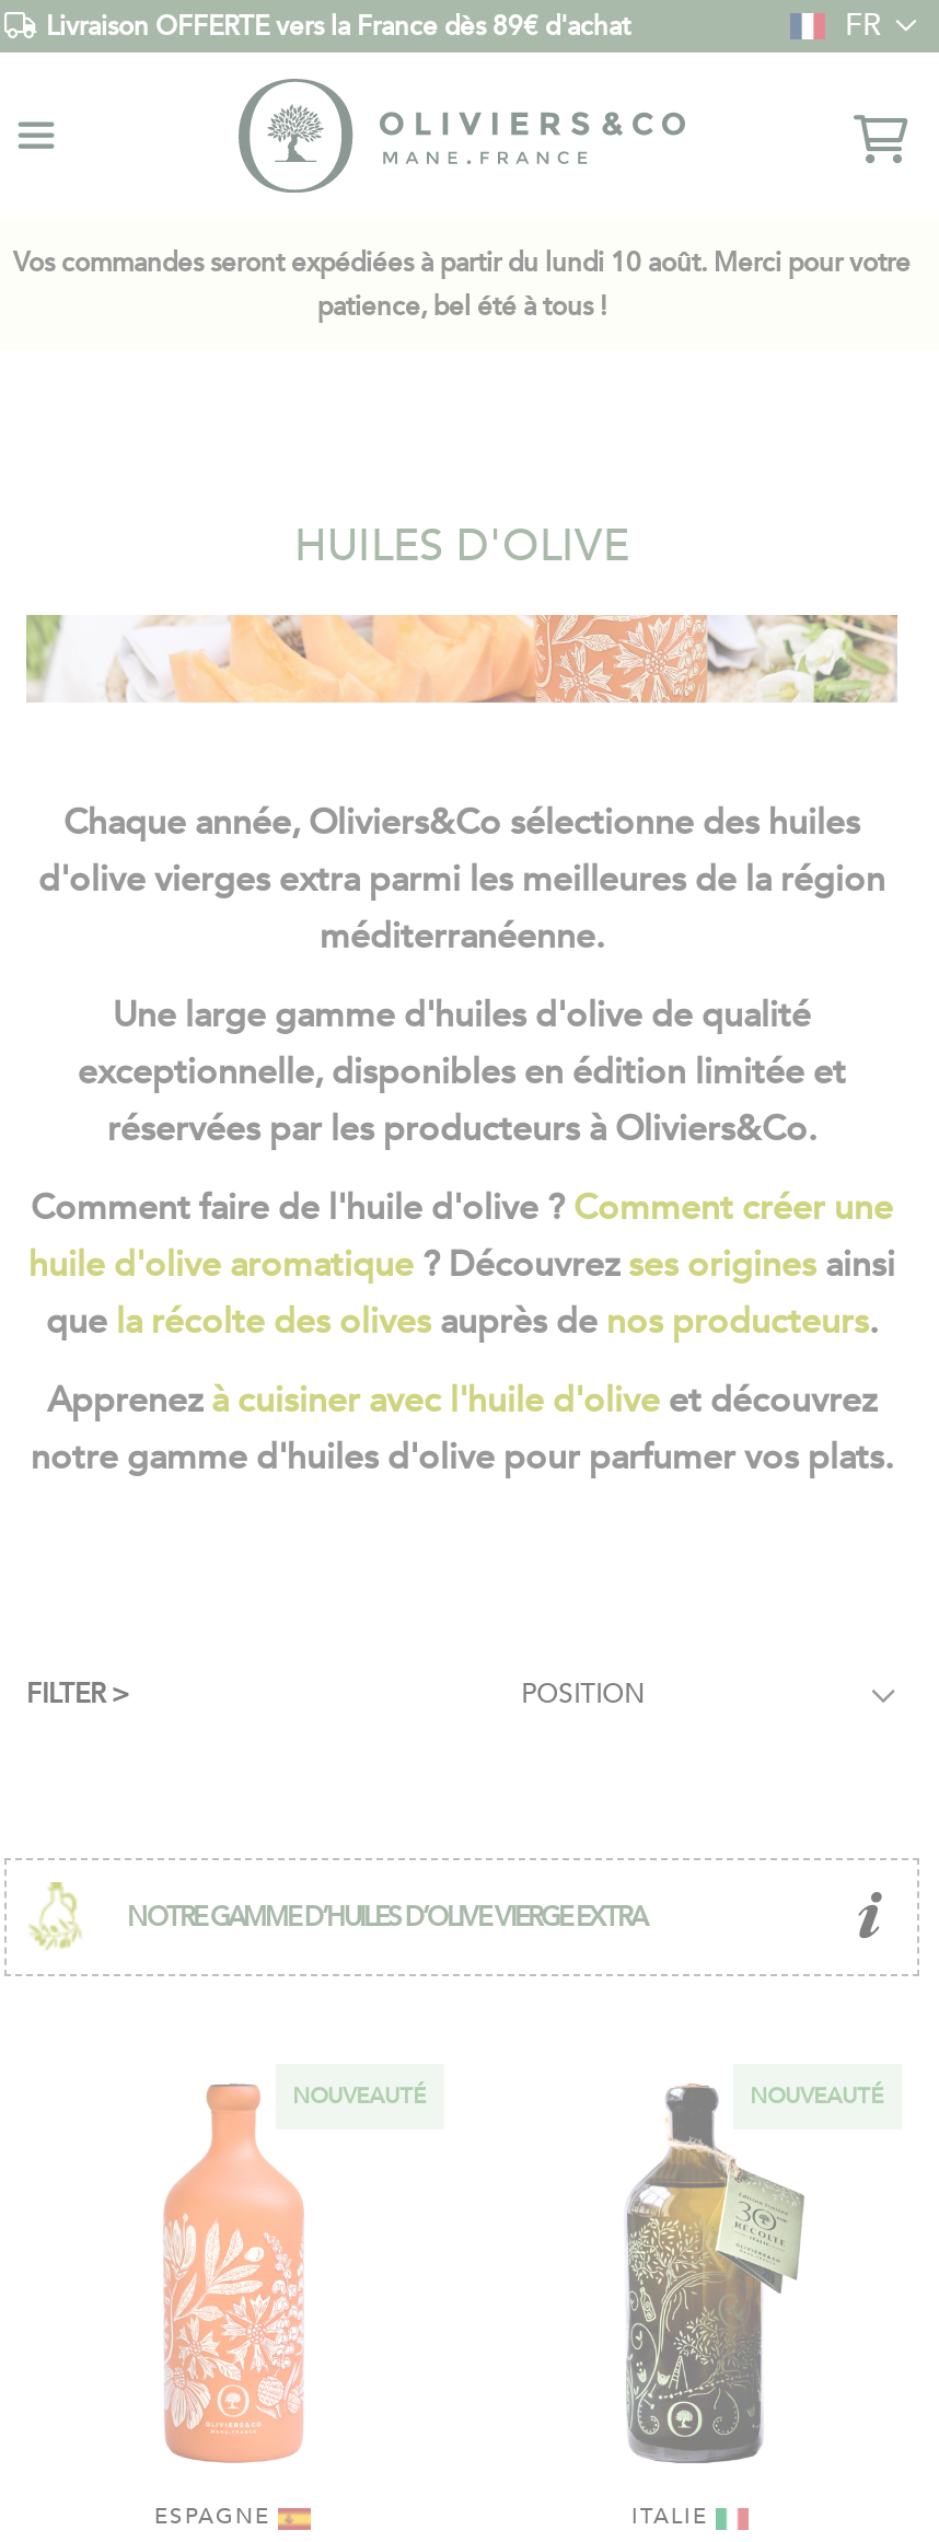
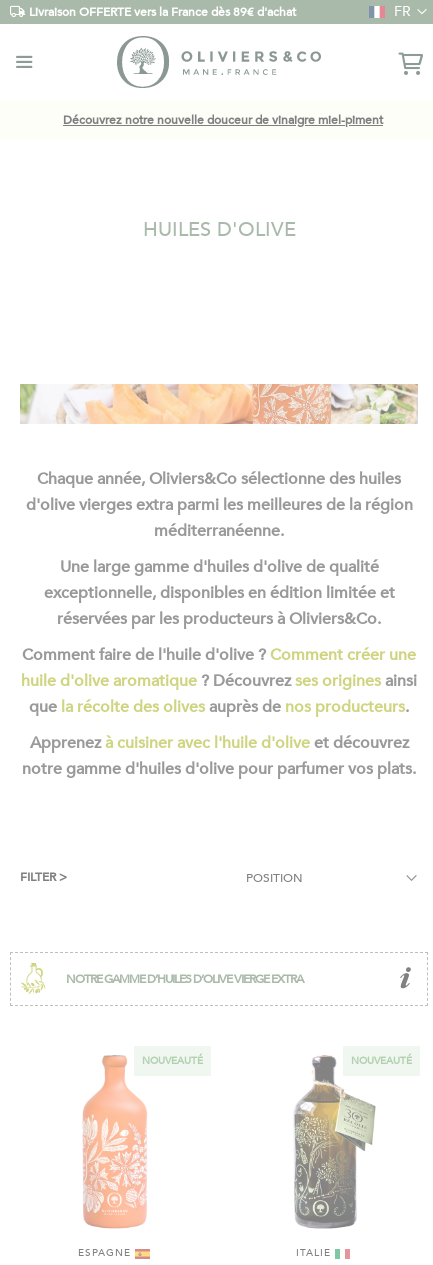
[13,245,911,324] Vos commandes seront expédiées à partir du lundi 10 août. Merci pour votre | patience, bel été à tous ! -> [63,112,383,128] Découvrez notre nouvelle douceur de vinaigre miel-piment
moved [294,516,629,576] -> [142,216,295,243]: HUILES D'OLIVE

